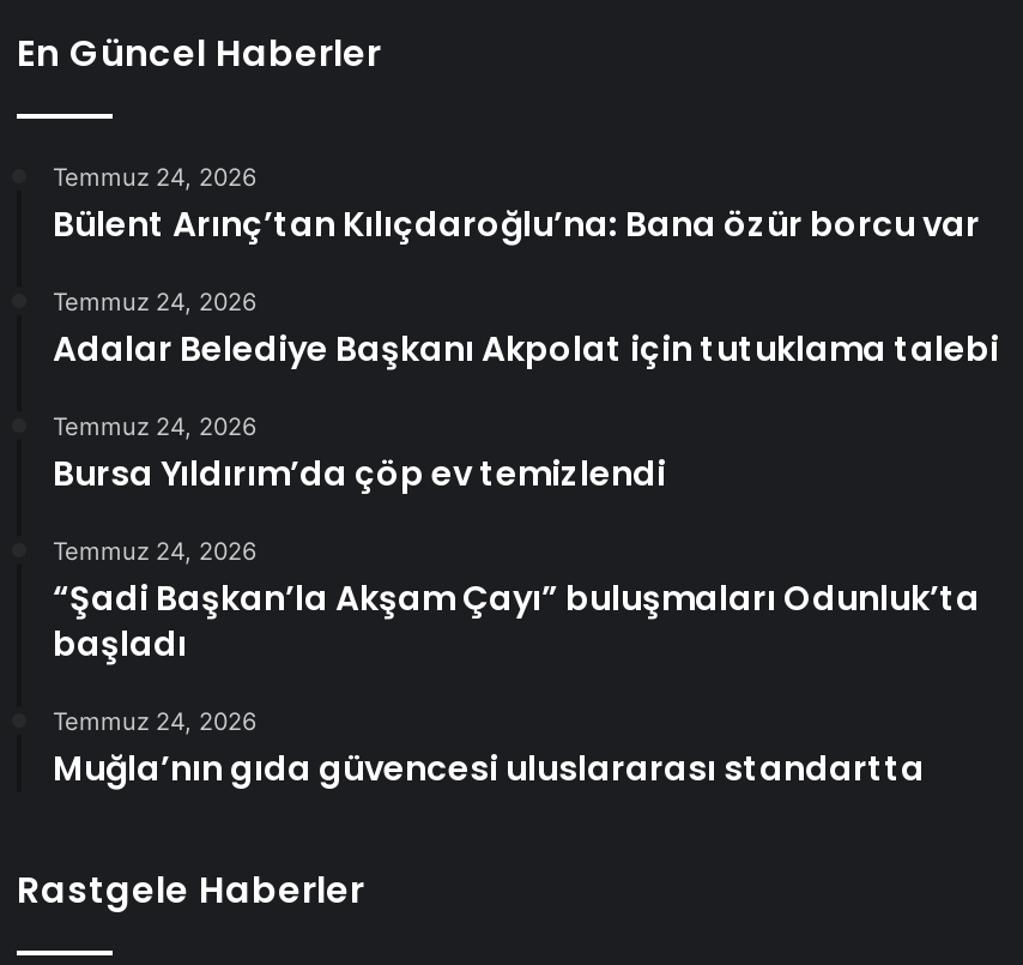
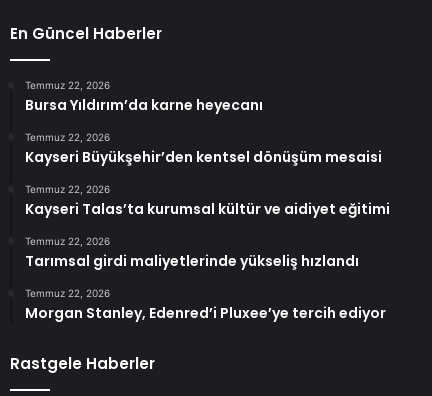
[53,162,980,248] Temmuz 24, 2026 | Bülent Arınç’tan Kılıçdaroğlu’na: Bana özür borcu var -> [25,79,263,115] Temmuz 22, 2026 | Bursa Yıldırım’da karne heyecanı
[53,287,999,373] Temmuz 24, 2026 | Adalar Belediye Başkanı Akpolat için tutuklama talebi -> [25,131,382,167] Temmuz 22, 2026 | Kayseri Büyükşehir’den kentsel dönüşüm mesaisi
[53,411,666,498] Temmuz 24, 2026 | Bursa Yıldırım’da çöp ev temizlendi -> [25,183,390,219] Temmuz 22, 2026 | Kayseri Talas’ta kurumsal kültür ve aidiyet eğitimi
[53,536,980,668] Temmuz 24, 2026 | “Şadi Başkan’la Akşam Çayı” buluşmaları Odunluk’ta | başladı -> [25,235,359,271] Temmuz 22, 2026 | Tarımsal girdi maliyetlerinde yükseliş hızlandı
[53,706,925,793] Temmuz 24, 2026 | Muğla’nın gıda güvencesi uluslararası standartta -> [25,287,386,323] Temmuz 22, 2026 | Morgan Stanley, Edenred’i Pluxee’ye tercih ediyor

